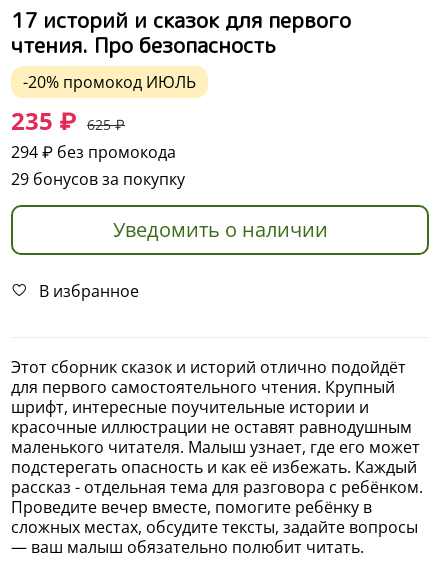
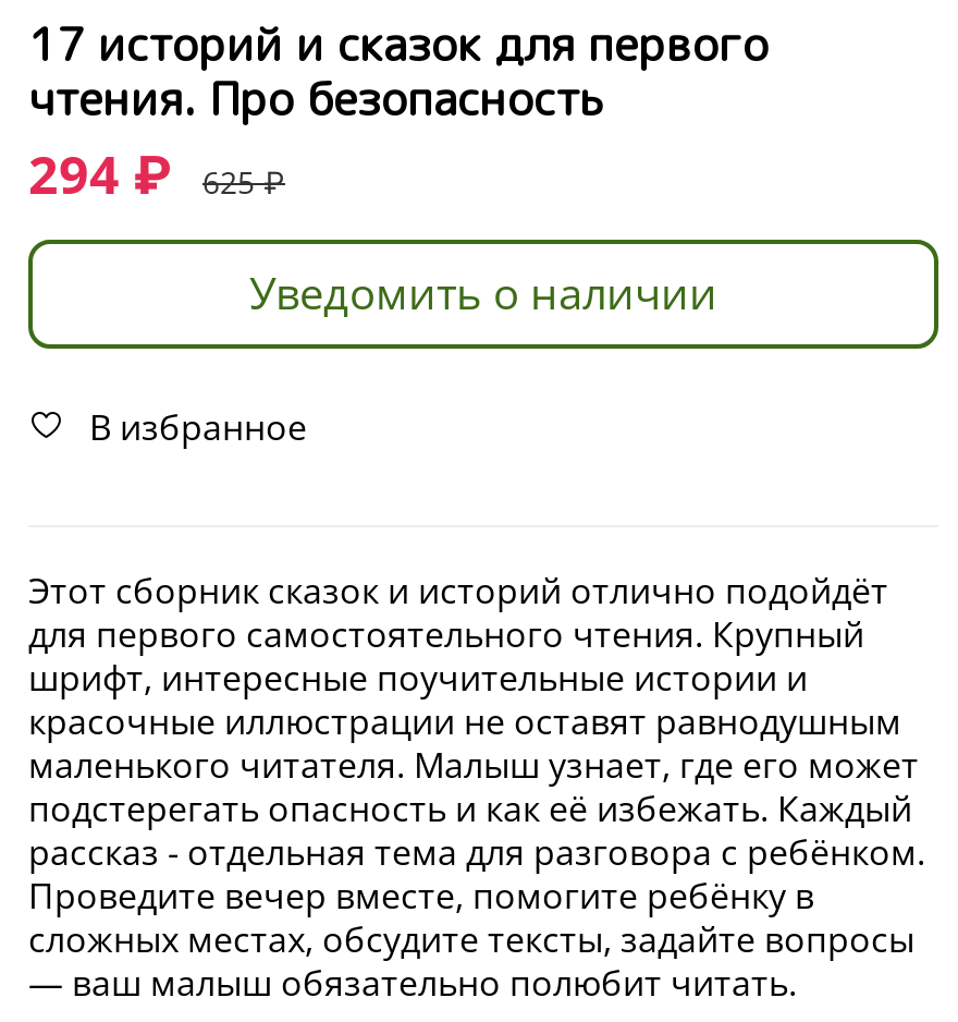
[11,71,196,190] -20% промокод ИЮЛЬ | 235 ₽ 625 ₽ | 294 ₽ без промокода | 29 бонусов за покупку -> [28,136,285,208] 294 ₽ | 625 ₽

